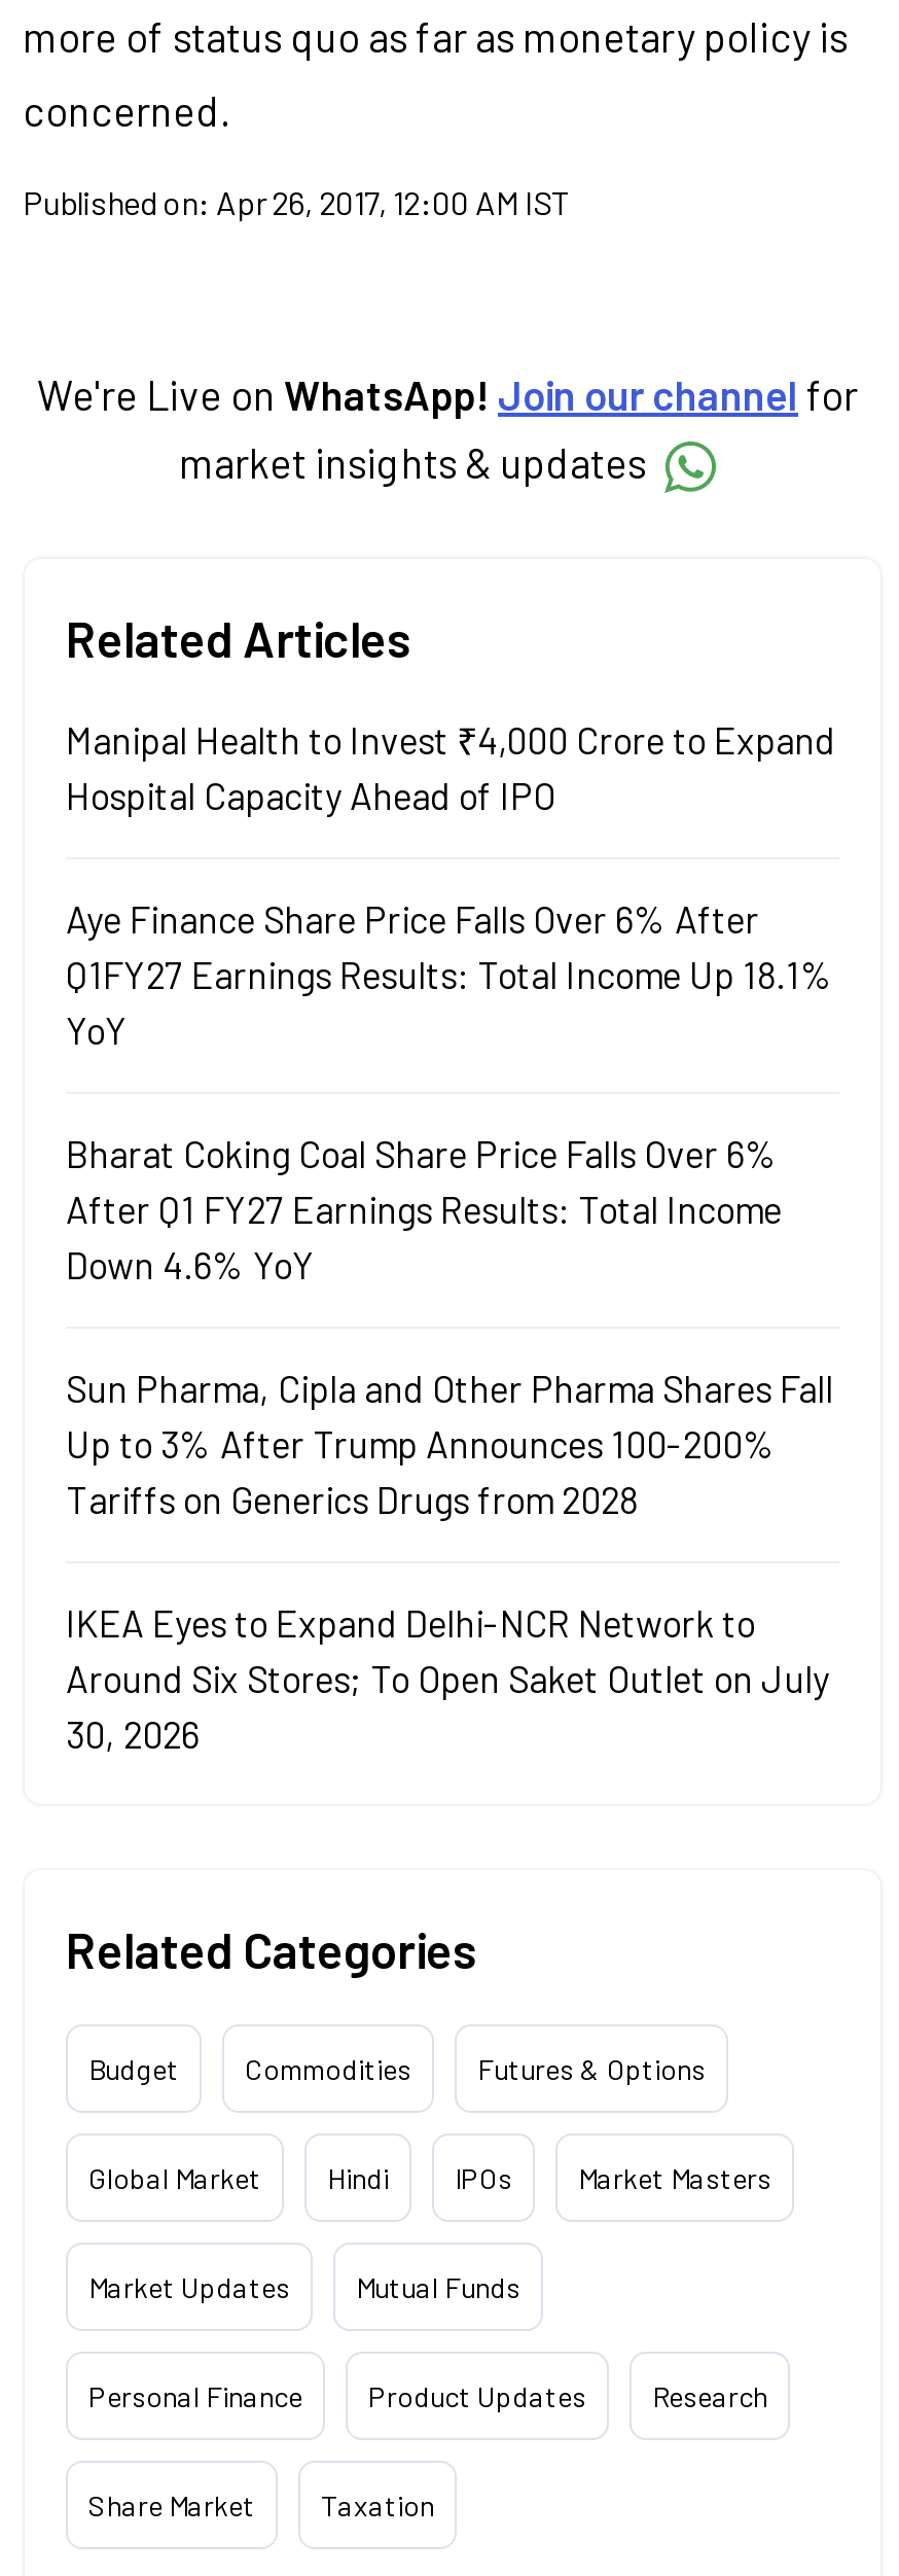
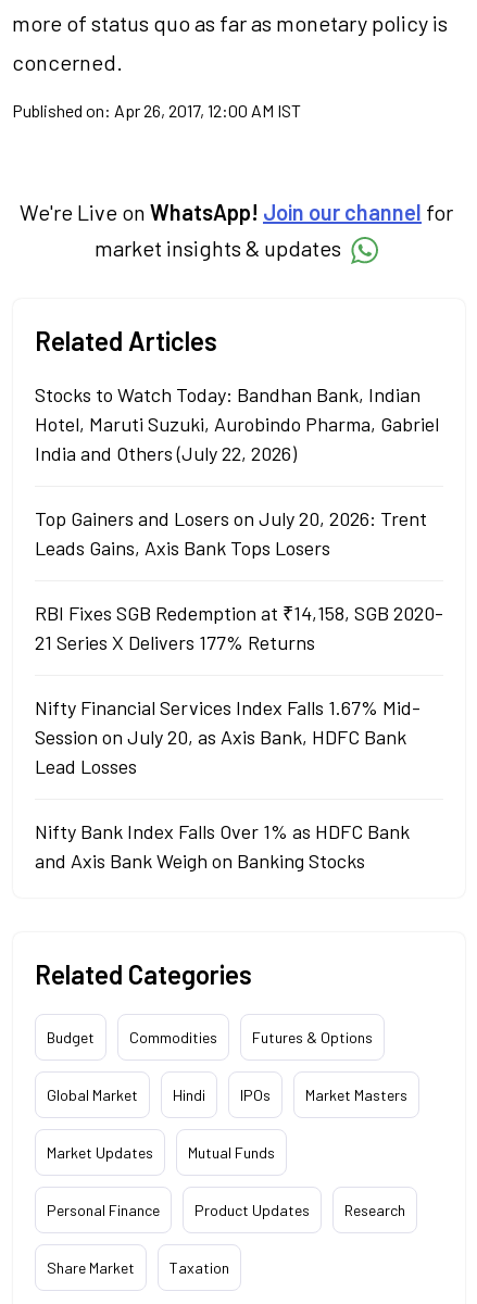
[66,718,835,819] Manipal Health to Invest ₹4,000 Crore to Expand | Hospital Capacity Ahead of IPO -> [35,383,439,465] Stocks to Watch Today: Bandhan Bank, Indian | Hotel, Maruti Suzuki, Aurobindo Pharma, Gabriel | India and Others (July 22, 2026)
[66,897,833,1053] Aye Finance Share Price Falls Over 6% After | Q1FY27 Earnings Results: Total Income Up 18.1% | YoY -> [35,507,427,560] Top Gainers and Losers on July 20, 2026: Trent | Leads Gains, Axis Bank Tops Losers
[66,1132,782,1288] Bharat Coking Coal Share Price Falls Over 6% | After Q1 FY27 Earnings Results: Total Income | Down 4.6% YoY -> [35,601,443,654] RBI Fixes SGB Redemption at ₹14,158, SGB 2020- | 21 Series X Delivers 177% Returns
[66,1366,833,1523] Sun Pharma, Cipla and Other Pharma Shares Fall | Up to 3% After Trump Announces 100-200% | Tariffs on Generics Drugs from 2028 -> [35,696,420,778] Nifty Financial Services Index Falls 1.67% Mid- | Session on July 20, as Axis Bank, HDFC Bank | Lead Losses
[66,1601,829,1757] IKEA Eyes to Expand Delhi-NCR Network to | Around Six Stores; To Open Saket Outlet on July | 30, 2026 -> [35,820,410,873] Nifty Bank Index Falls Over 1% as HDFC Bank | and Axis Bank Weigh on Banking Stocks

